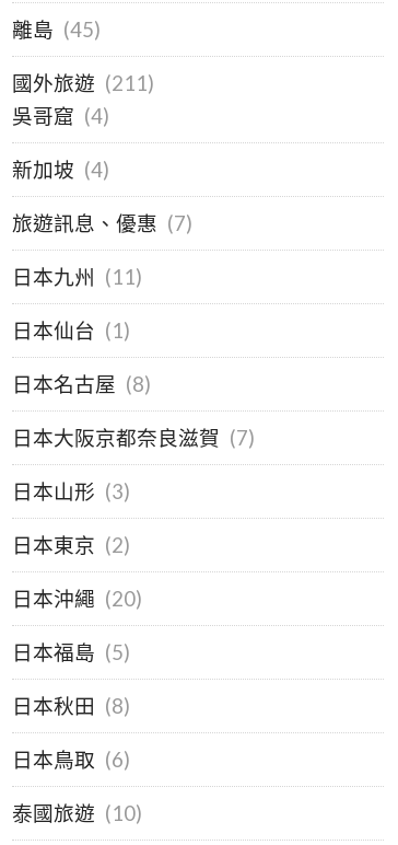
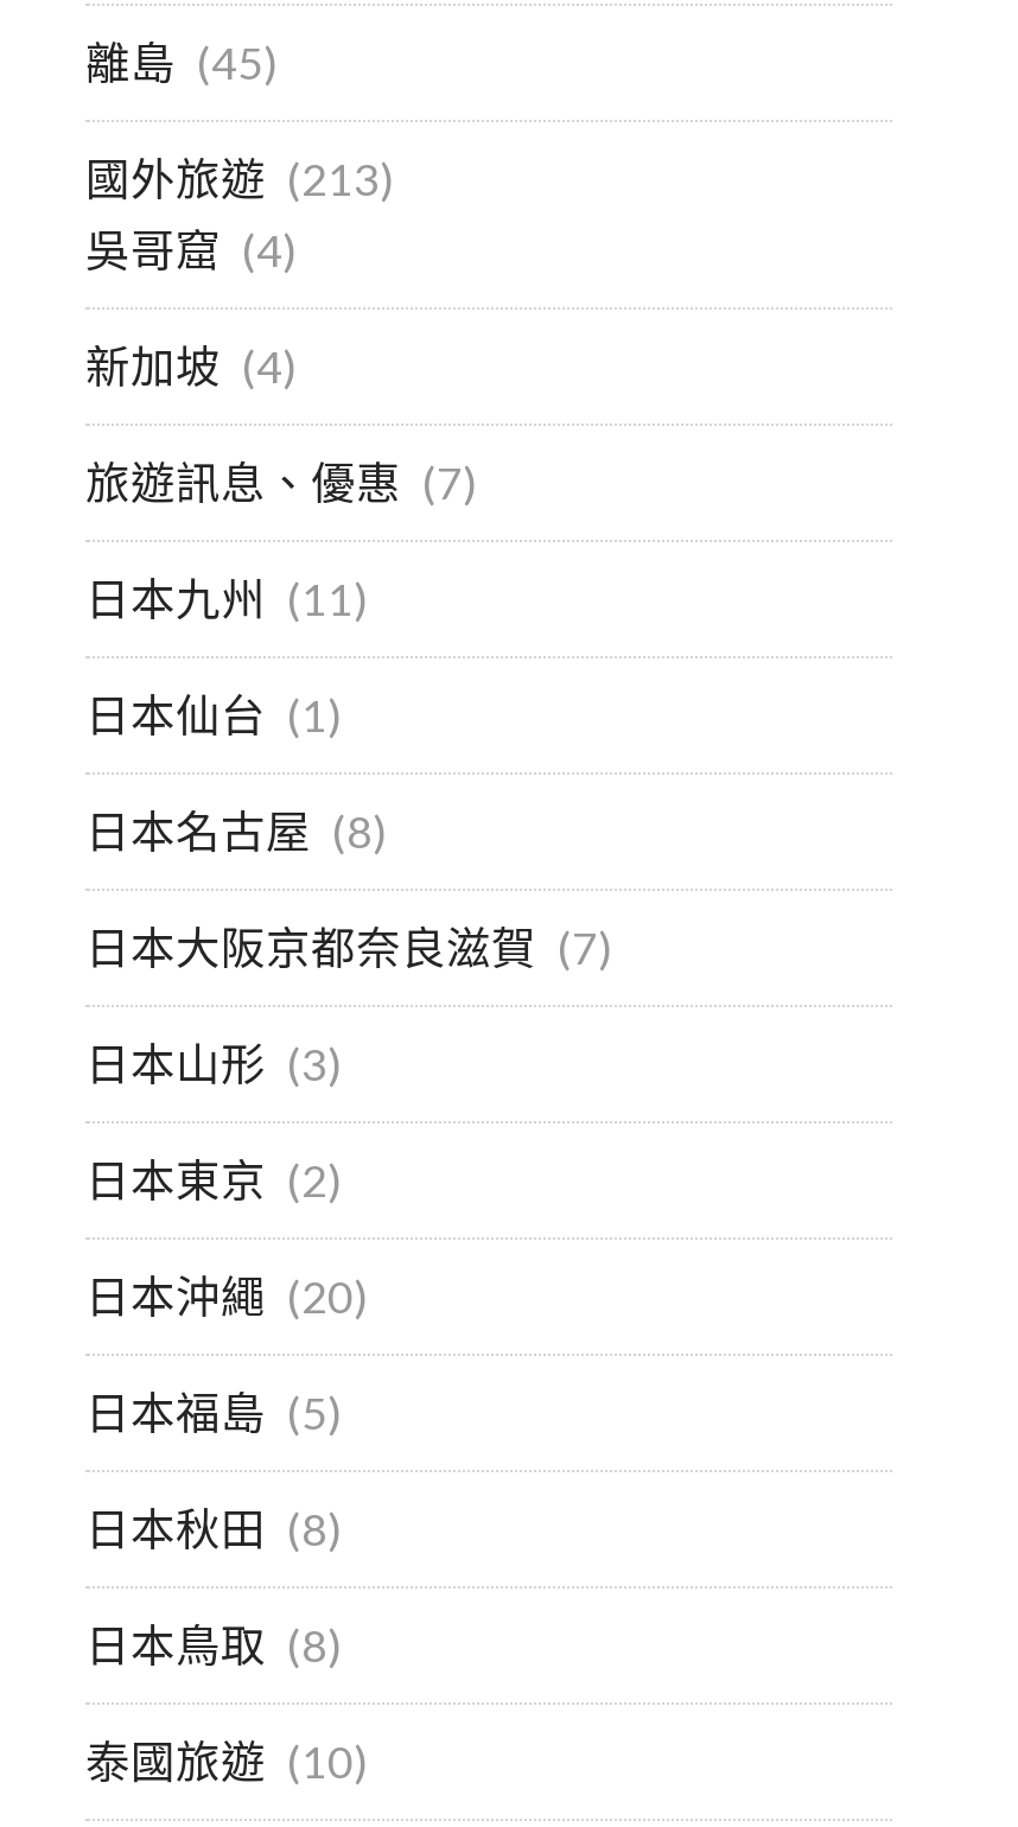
[12,71,154,95] 國外旅遊 (211) -> [85,153,394,205] 國外旅遊 (213)
[12,747,130,772] 日本鳥取 (6) -> [85,1619,342,1671] 日本鳥取 (8)

